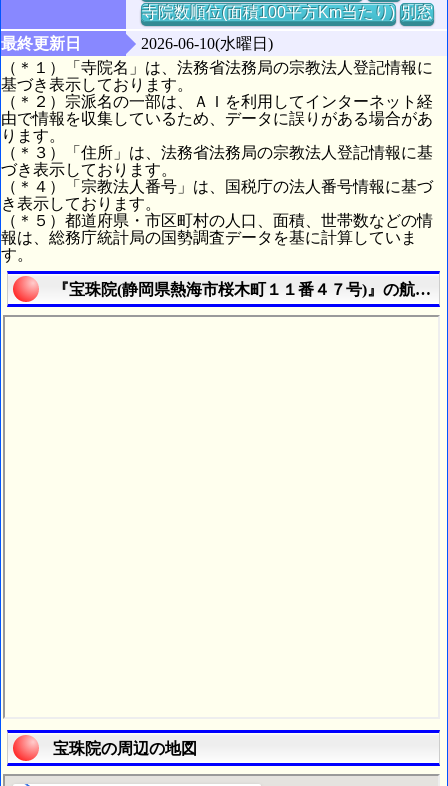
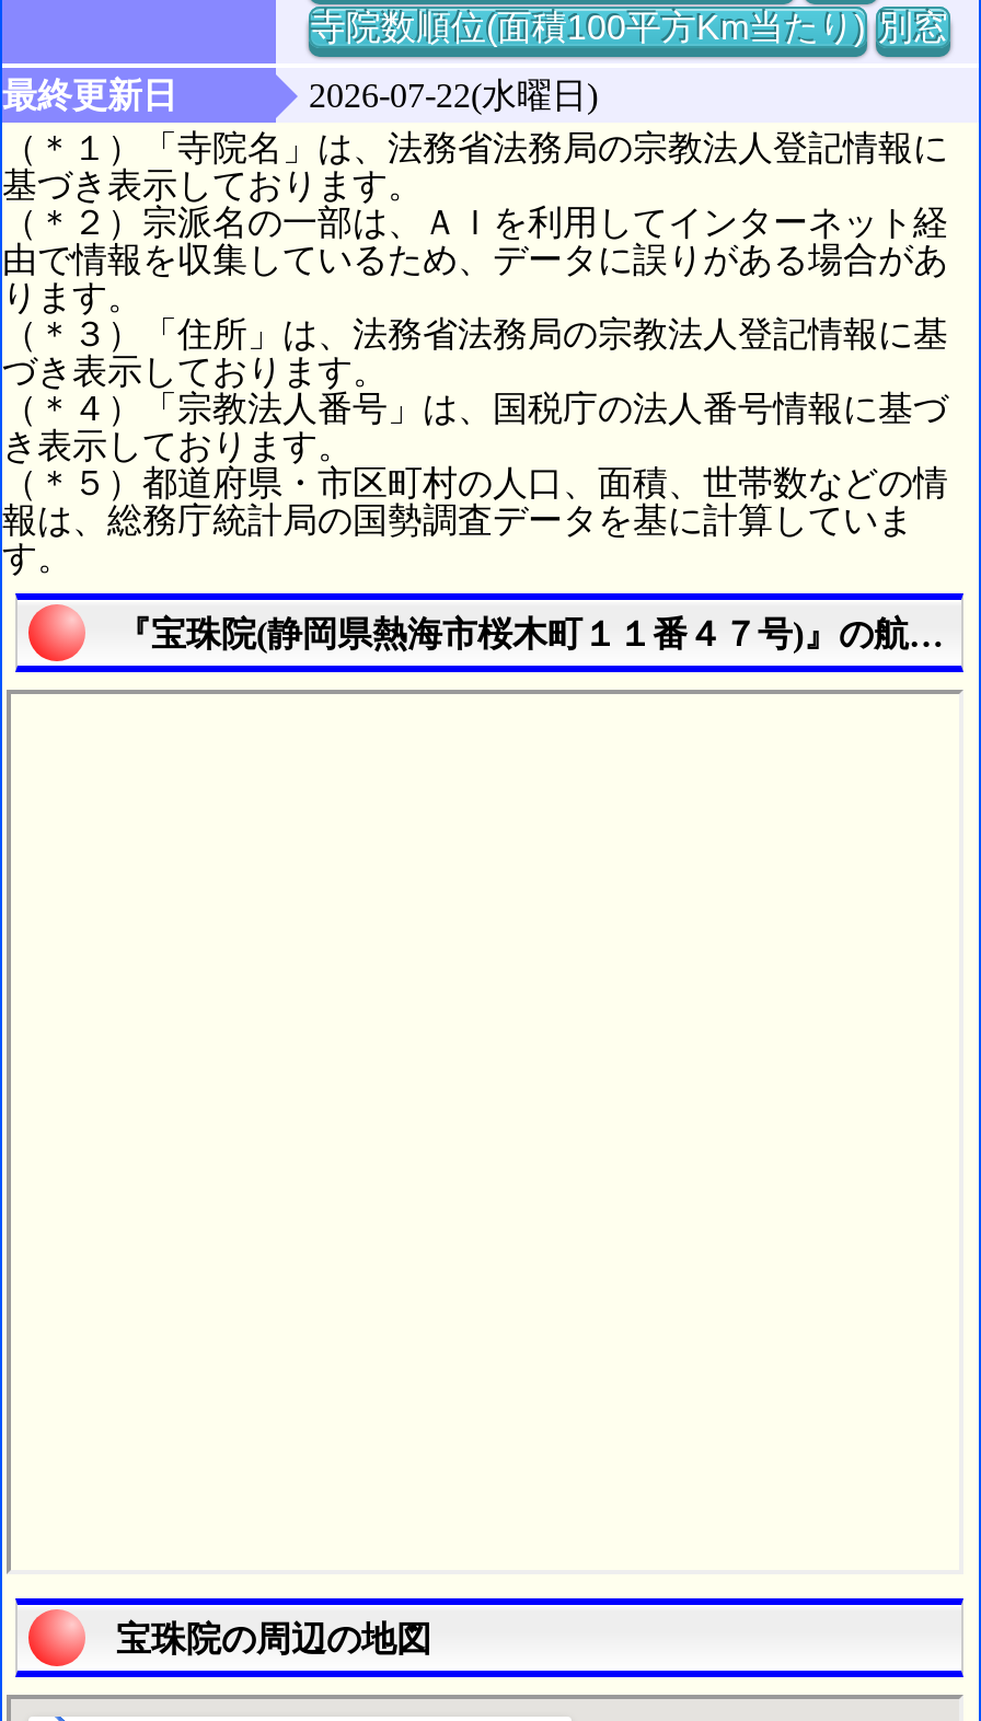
[141,35,273,52] 2026-06-10(水曜日) -> [309,77,598,115] 2026-07-22(水曜日)

